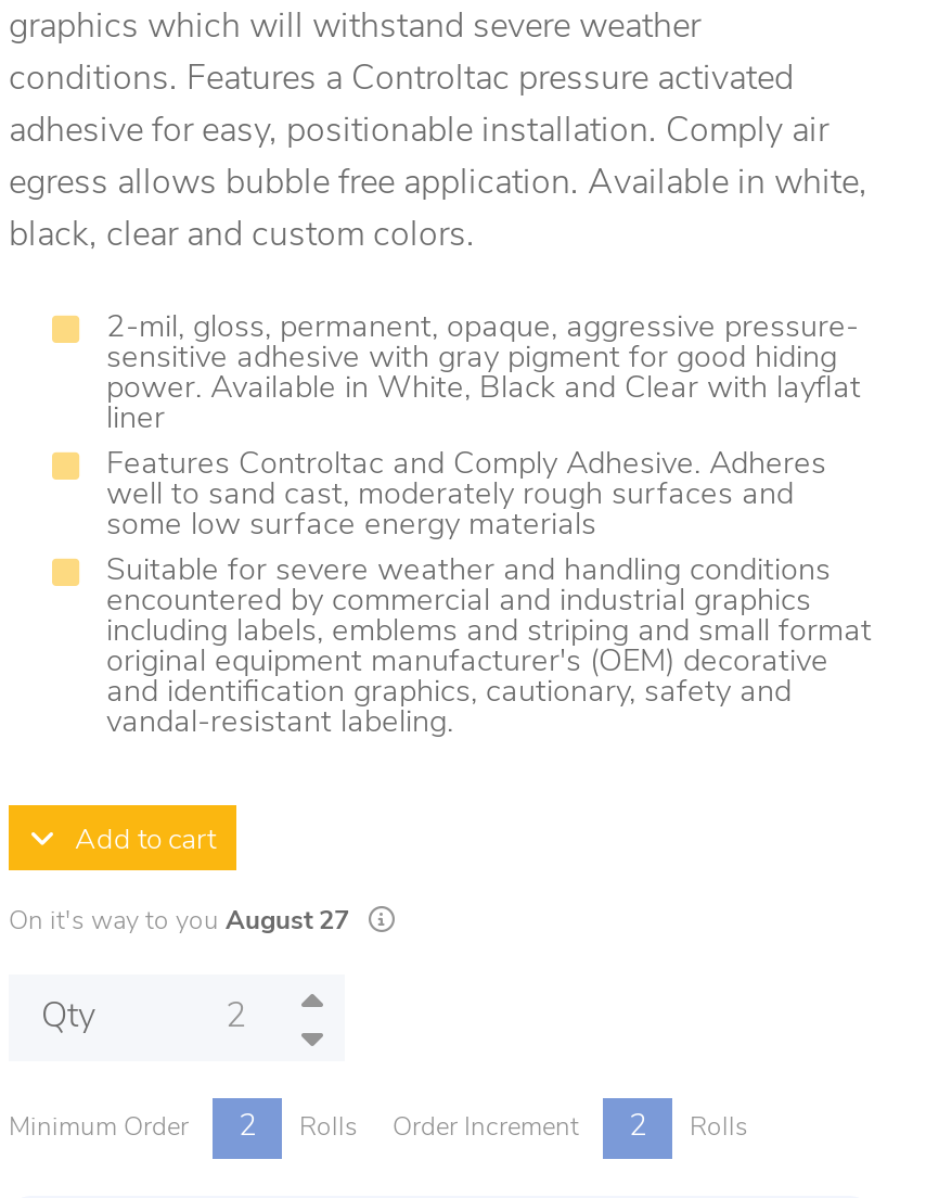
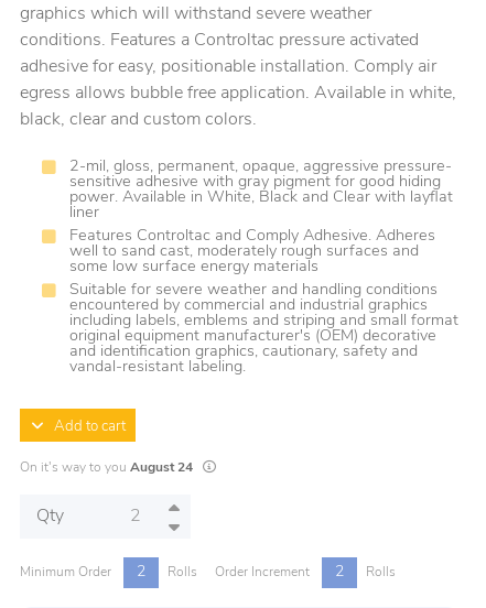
[9,909,349,935] On it's way to you August 27 -> [20,462,193,475] On it's way to you August 24

